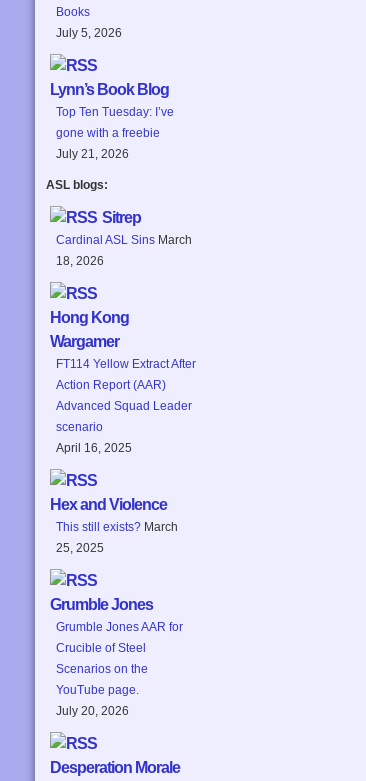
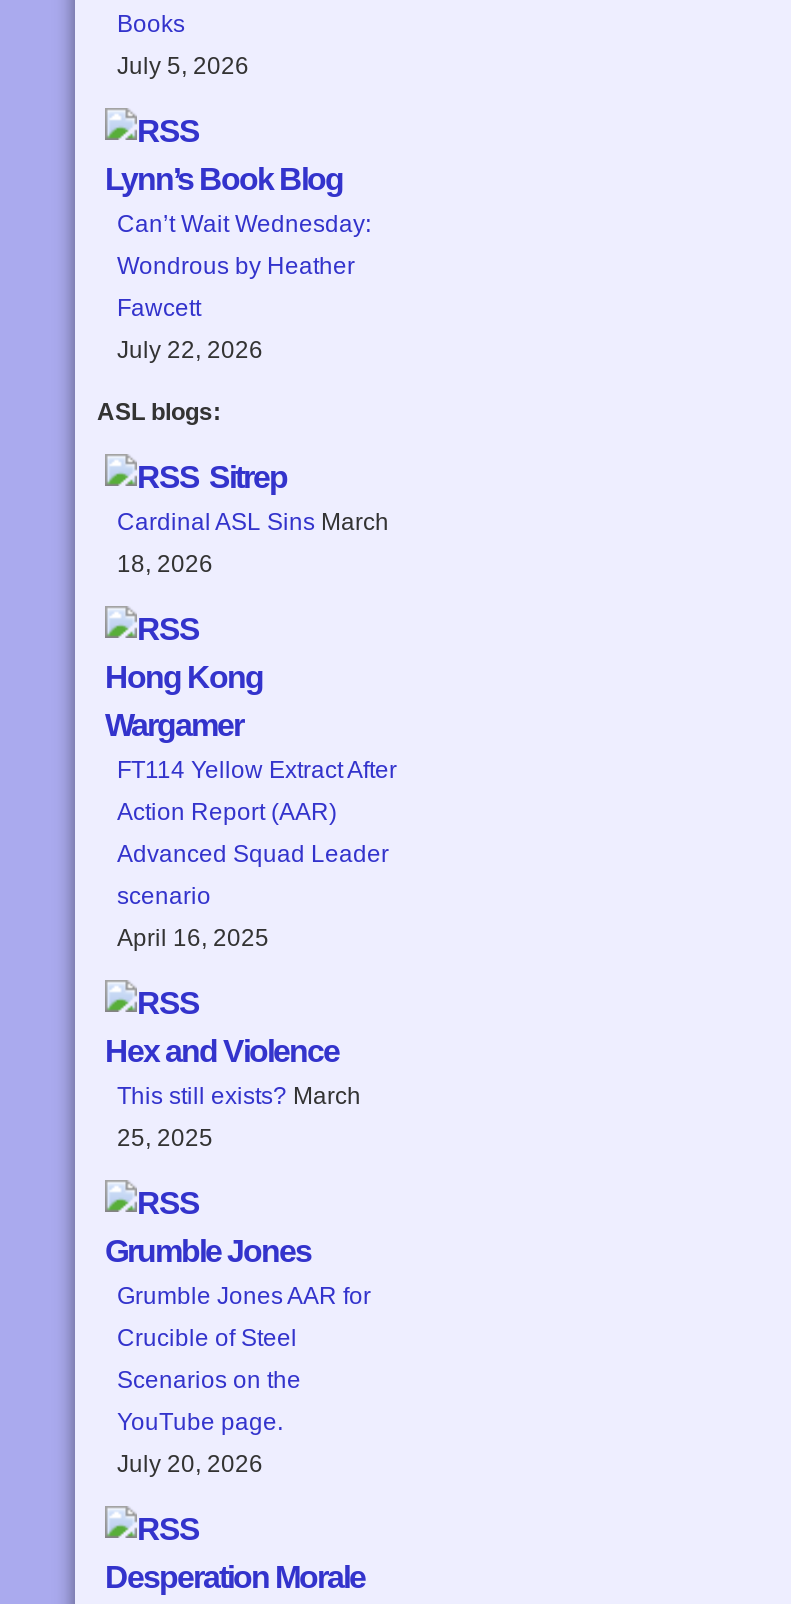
[56,105,174,161] Top Ten Tuesday: I’ve | gone with a freebie | July 21, 2026 -> [117,210,371,364] Can’t Wait Wednesday: | Wondrous by Heather | Fawcett | July 22, 2026

